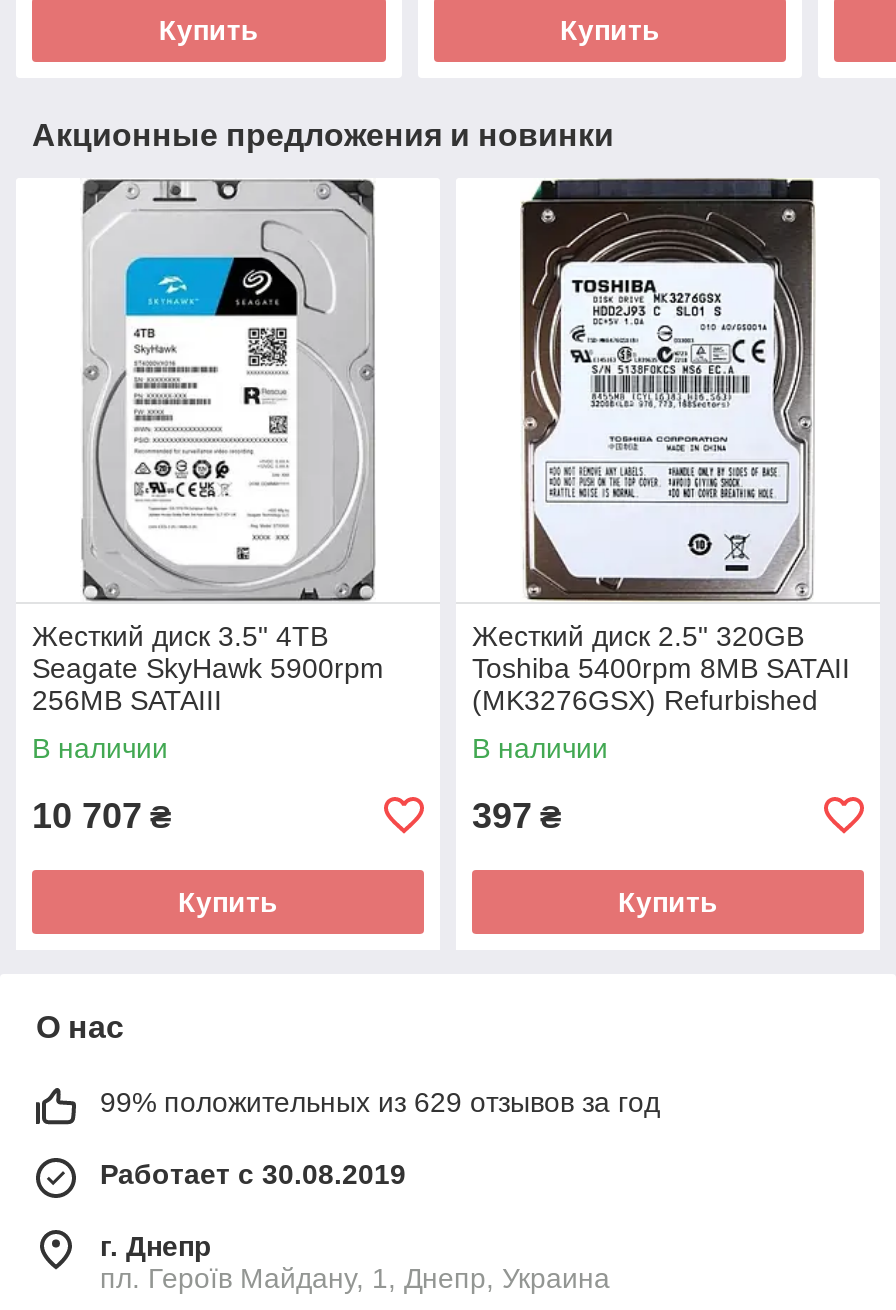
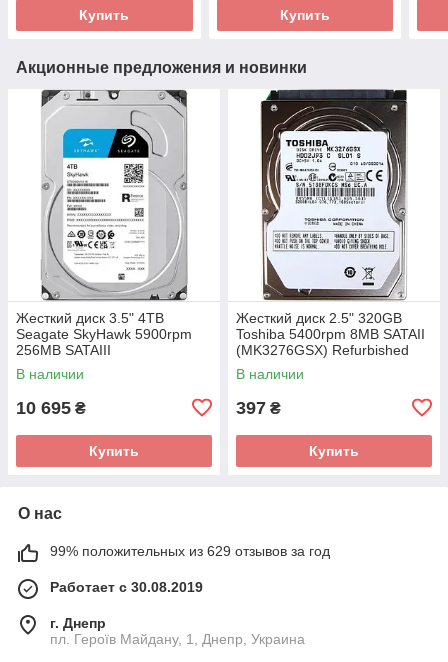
[32,796,172,836] 10 707 ₴ -> [16,398,86,418] 10 695 ₴

